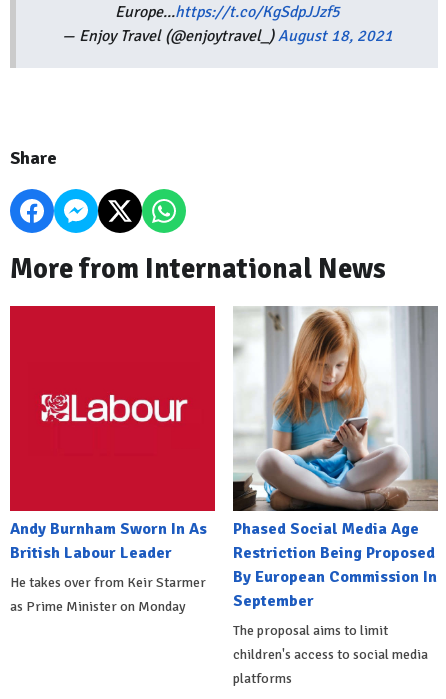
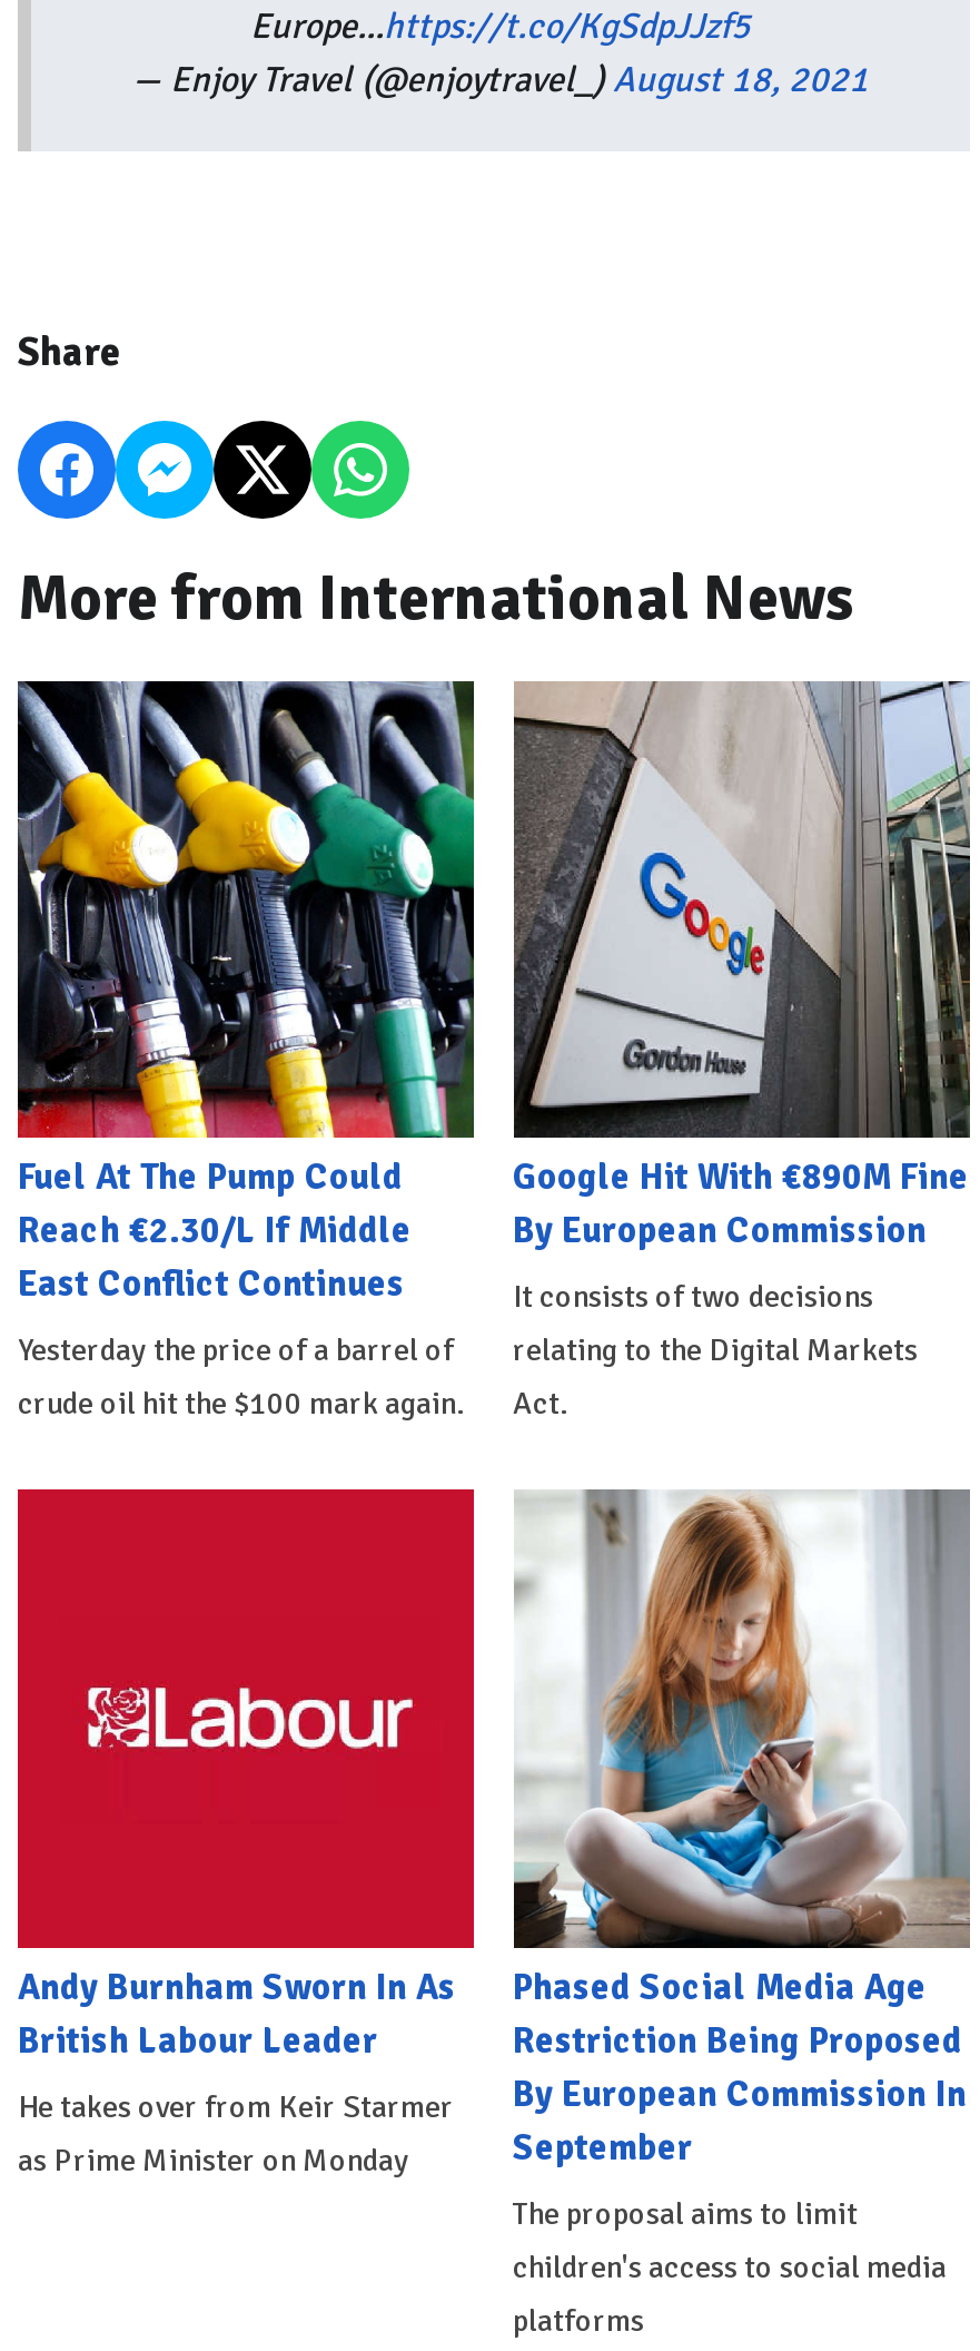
none -> [16,679,476,1424] [image] | Fuel At The Pump Could | Reach €2.30/L If Middle | East Conflict Continues | Yesterday the price of a barrel of | crude oil hit the $100 mark again.
none -> [512,681,970,1424] [image] | Google Hit With €890M Fine | By European Commission | It consists of two decisions | relating to the Digital Markets | Act.

